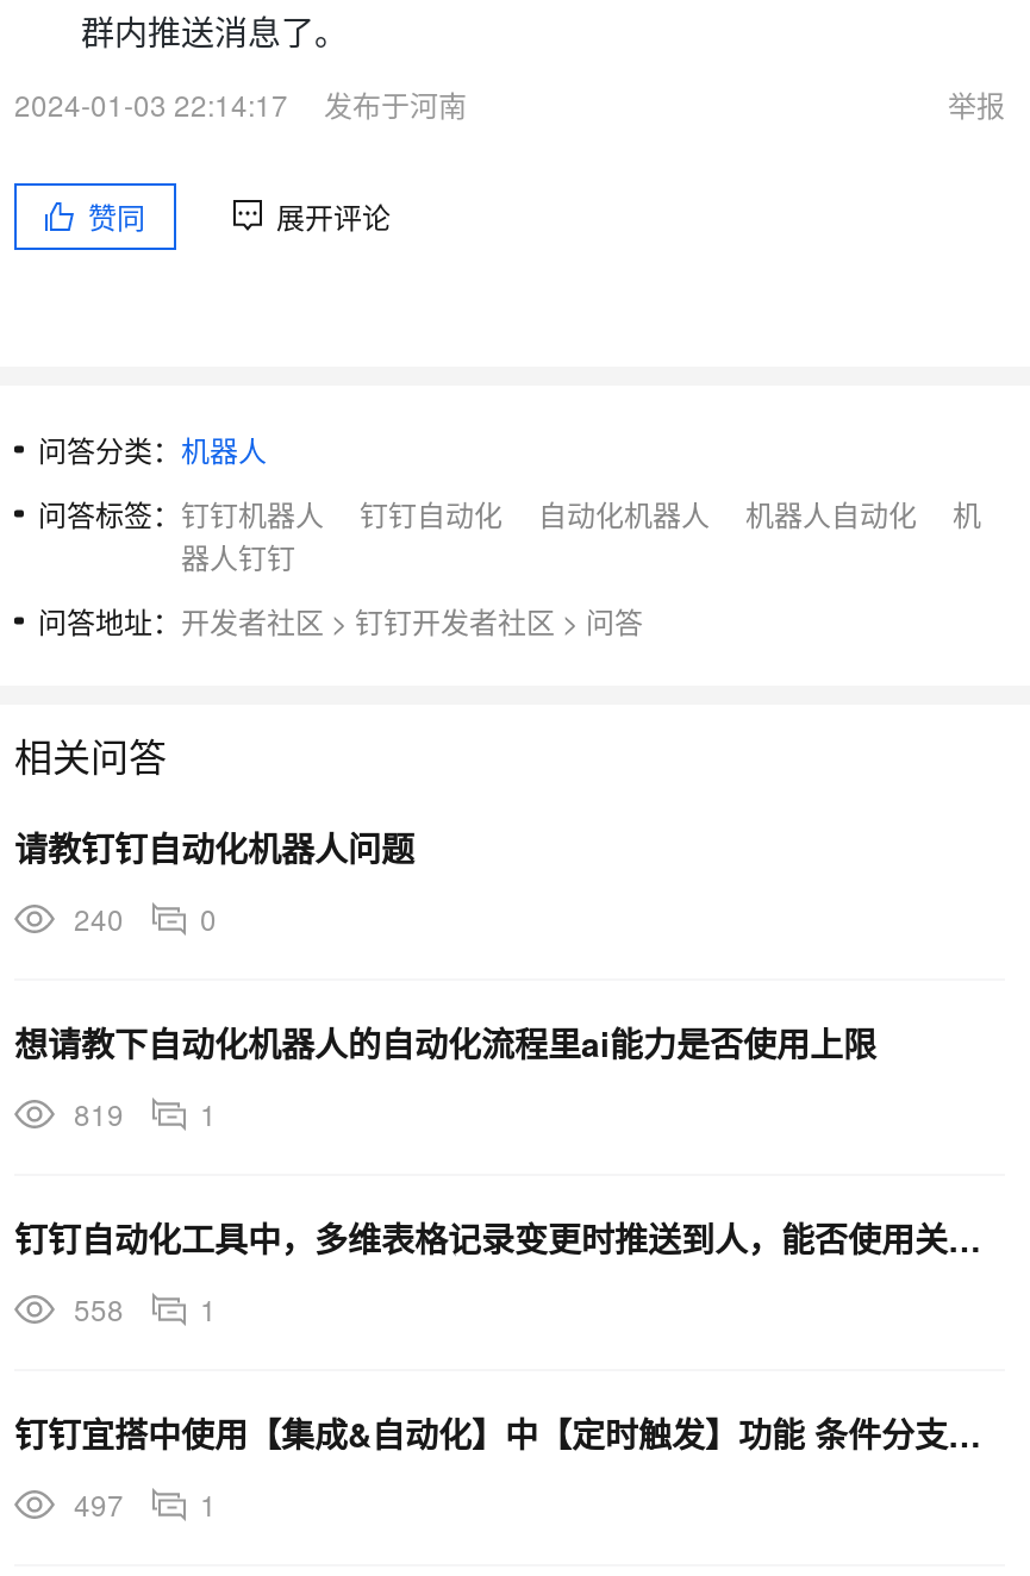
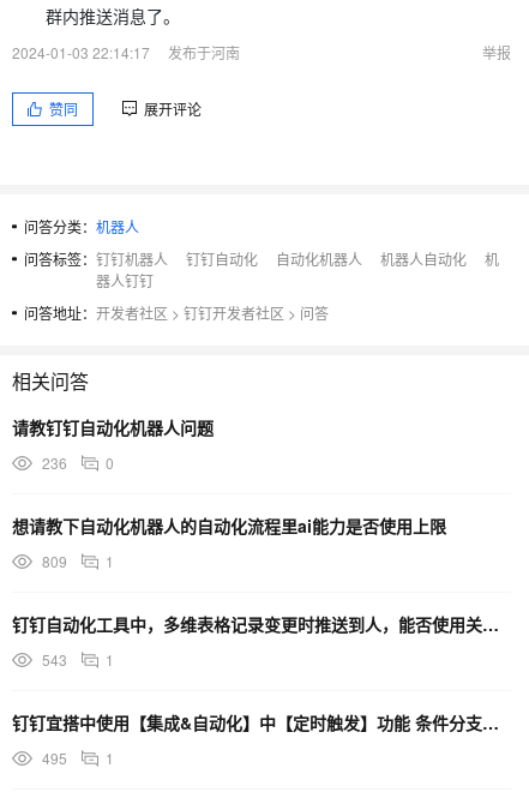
[74,897,217,938] 240 0 -> [42,452,114,473] 236 0
[74,1092,217,1133] 819 1 -> [42,551,114,571] 809 1
[74,1287,217,1328] 558 1 -> [42,649,114,669] 543 1
[74,1483,217,1523] 497 1 -> [42,747,114,768] 495 1

